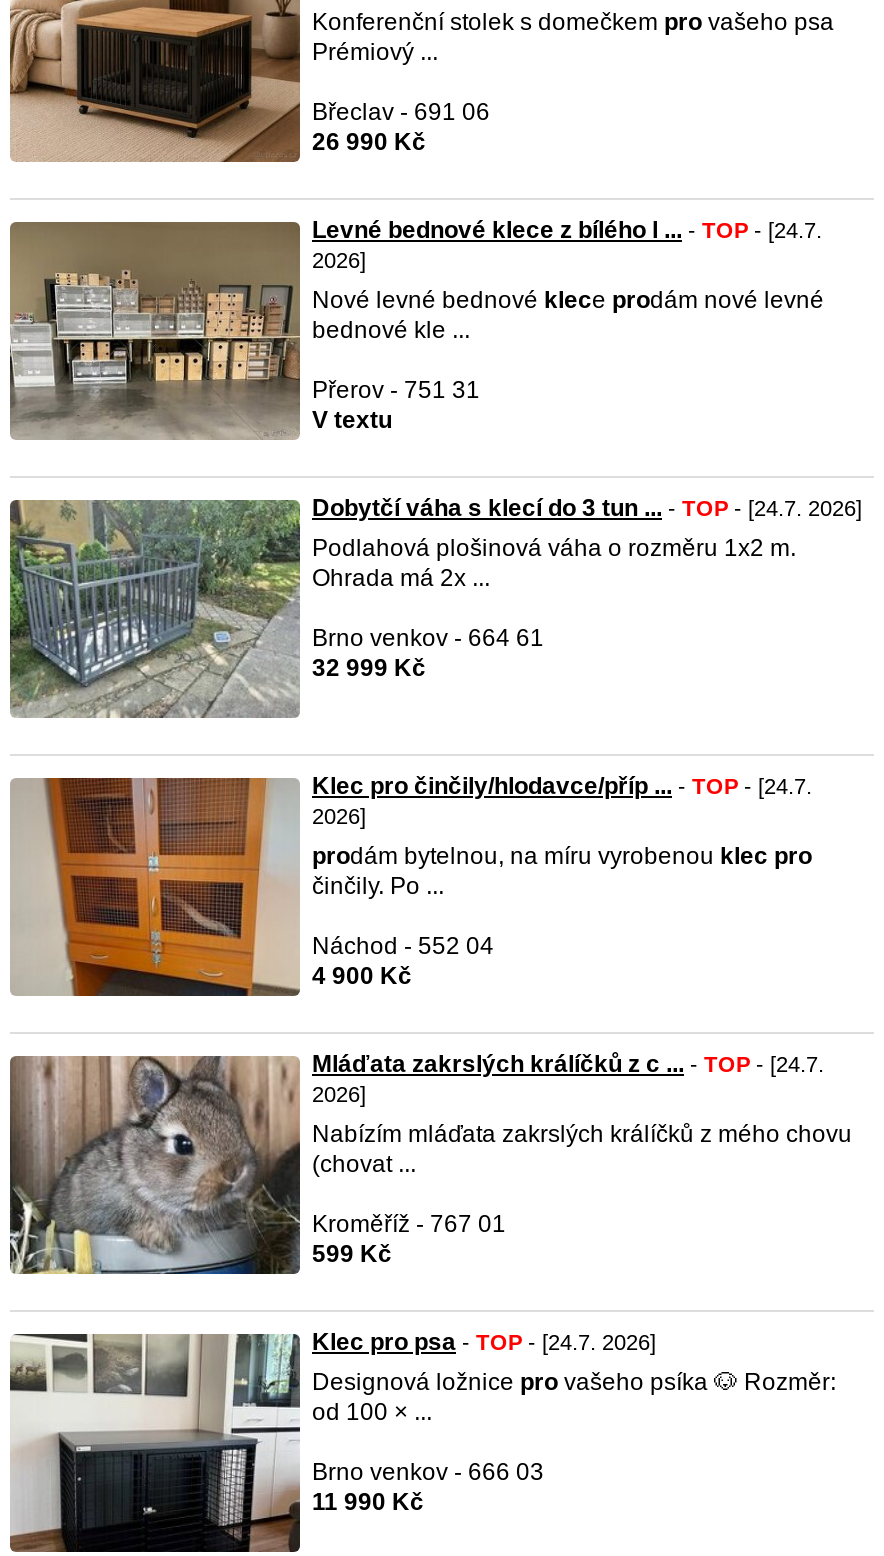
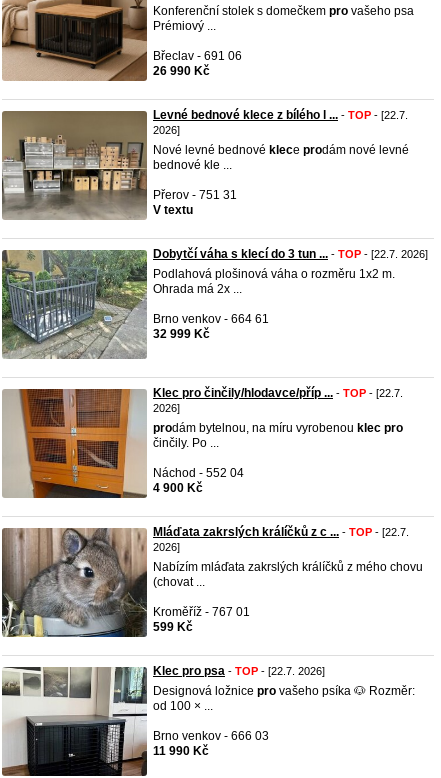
[312,216,822,244] Levné bednové klece z bílého l ... - TOP - [24.7. -> [153,108,408,122] Levné bednové klece z bílého l ... - TOP - [22.7.
[312,494,862,522] Dobytčí váha s klecí do 3 tun ... - TOP - [24.7. 2026] -> [153,247,428,261] Dobytčí váha s klecí do 3 tun ... - TOP - [22.7. 2026]
[312,772,812,800] Klec pro činčily/hlodavce/příp ... - TOP - [24.7. -> [153,386,403,400] Klec pro činčily/hlodavce/příp ... - TOP - [22.7.
[312,1050,824,1078] Mláďata zakrslých králíčků z c ... - TOP - [24.7. -> [153,525,409,539] Mláďata zakrslých králíčků z c ... - TOP - [22.7.
[312,1328,656,1356] Klec pro psa - TOP - [24.7. 2026] -> [153,664,325,678] Klec pro psa - TOP - [22.7. 2026]

